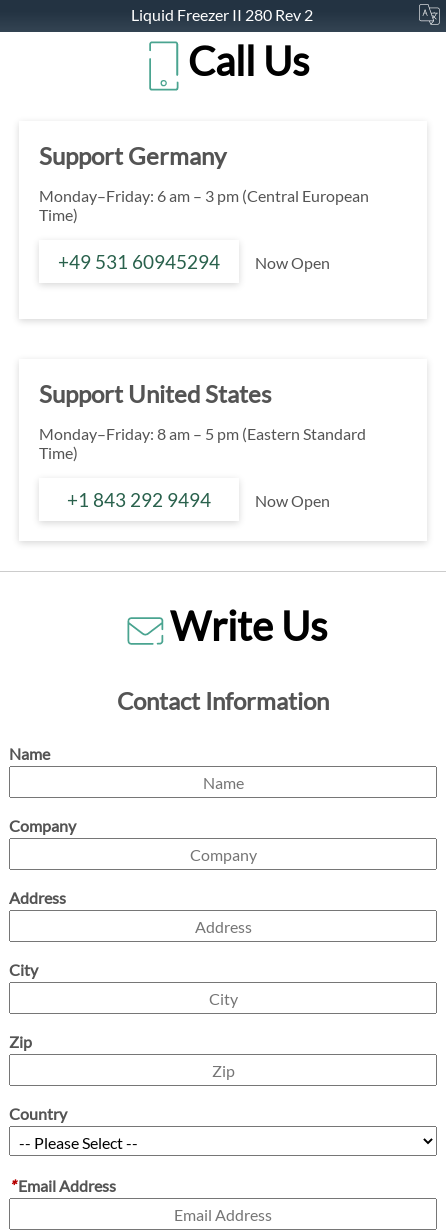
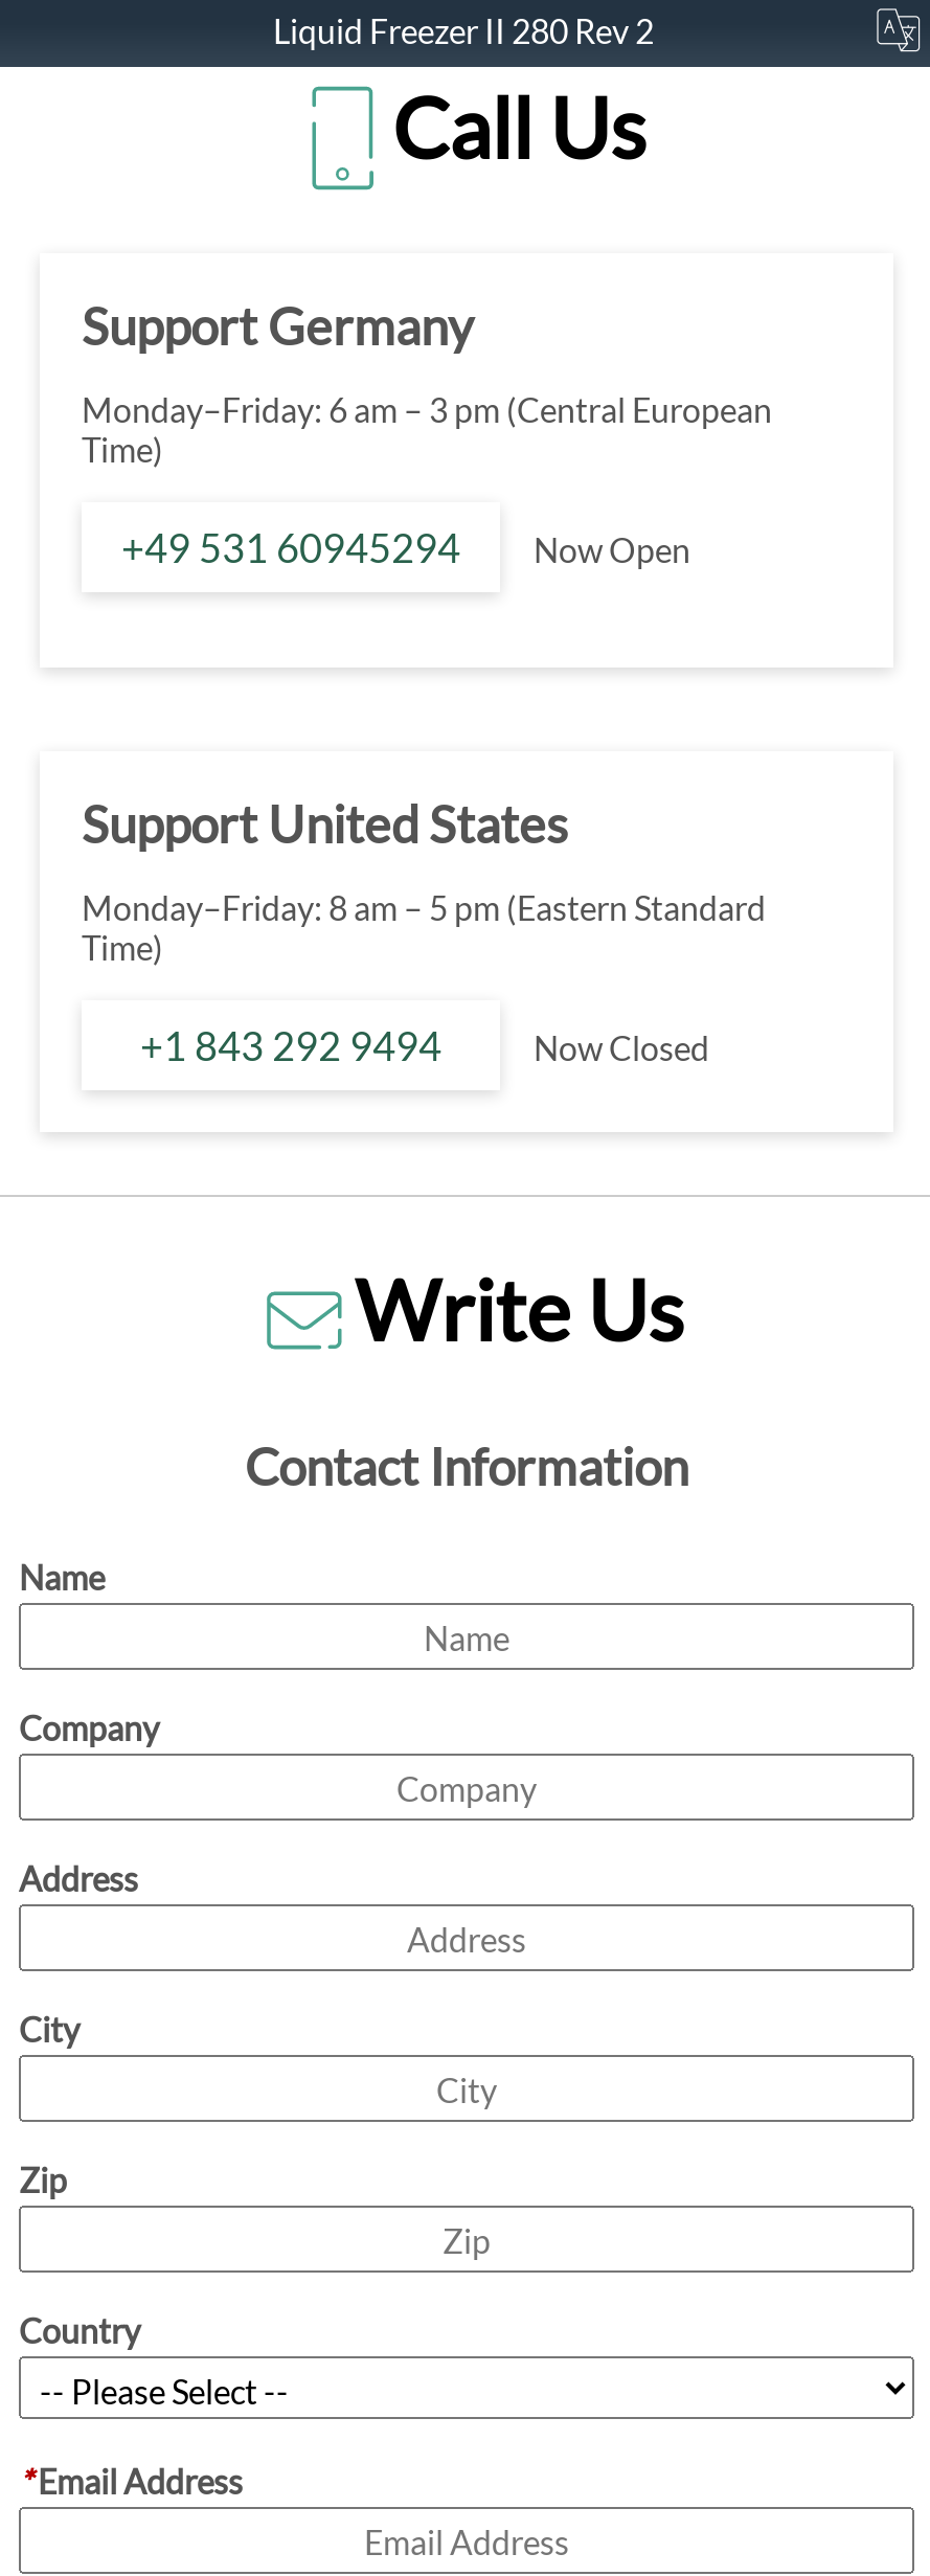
[255,491,330,510] Now Open -> [534,1027,709,1067] Now Closed

